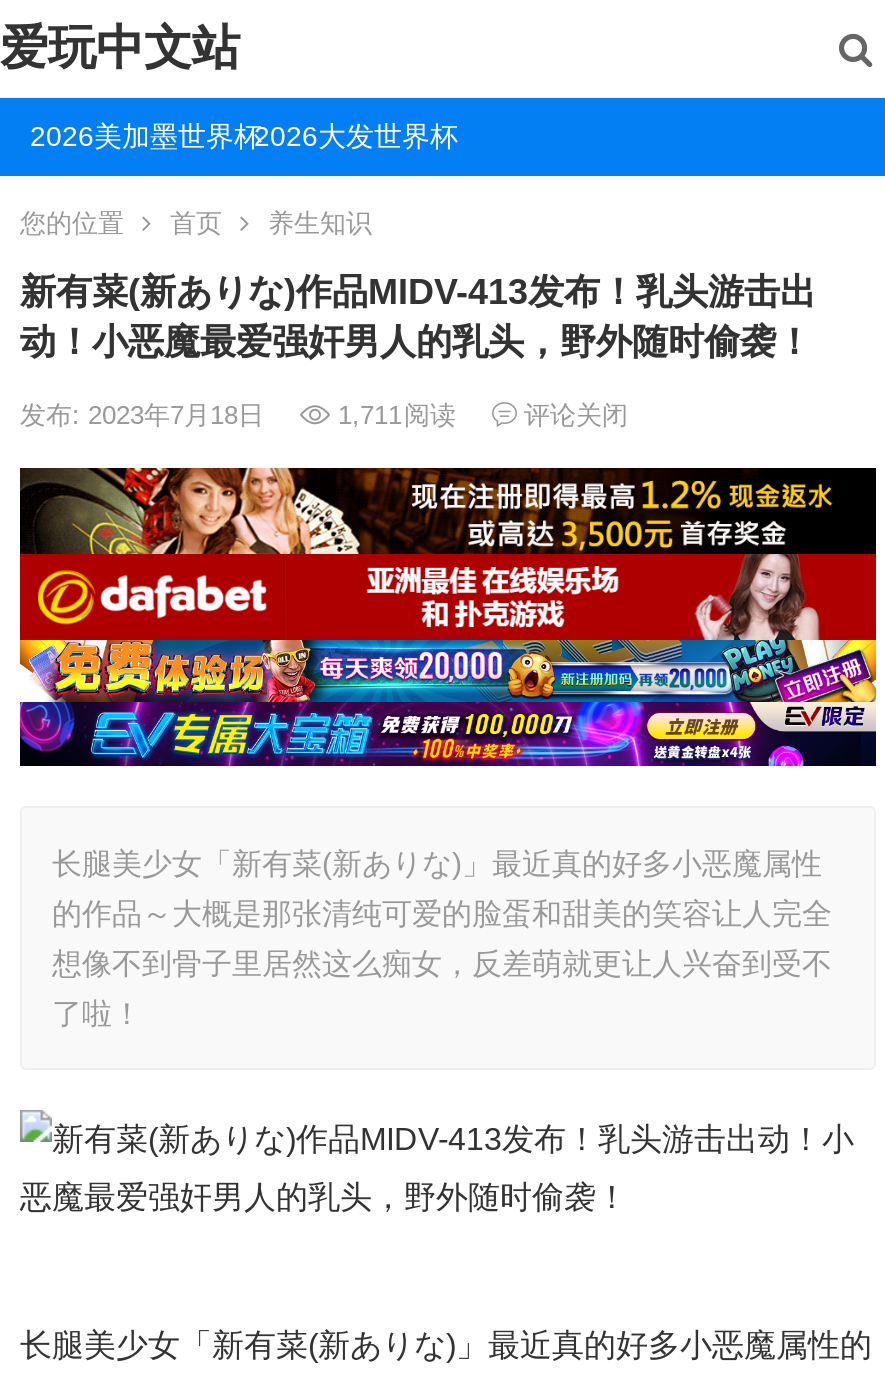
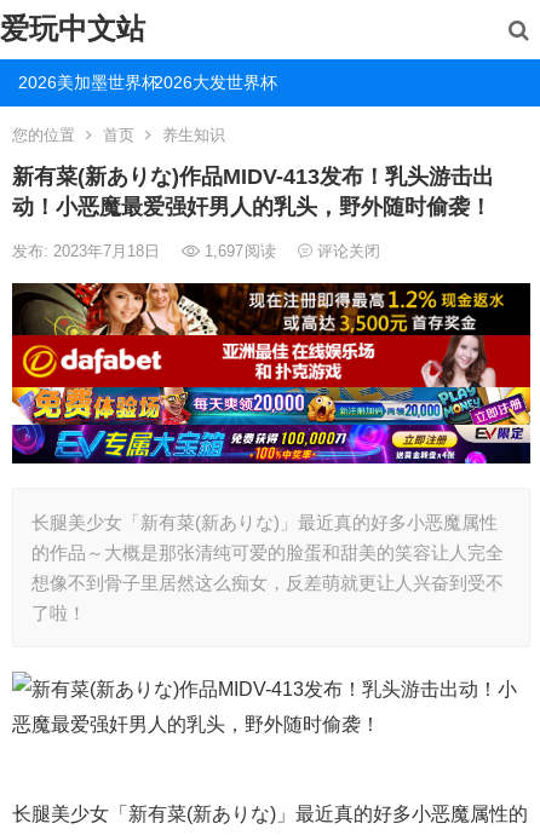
[20,400,628,430] 发布: 2023年7月18日 1,711阅读 评论关闭 -> [12,242,380,260] 发布: 2023年7月18日 1,697阅读 评论关闭

